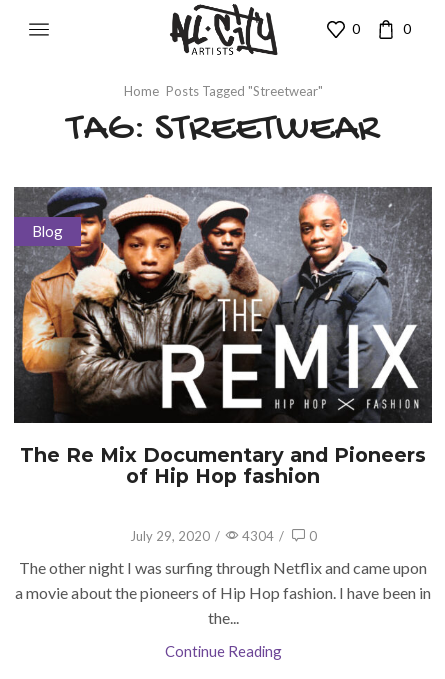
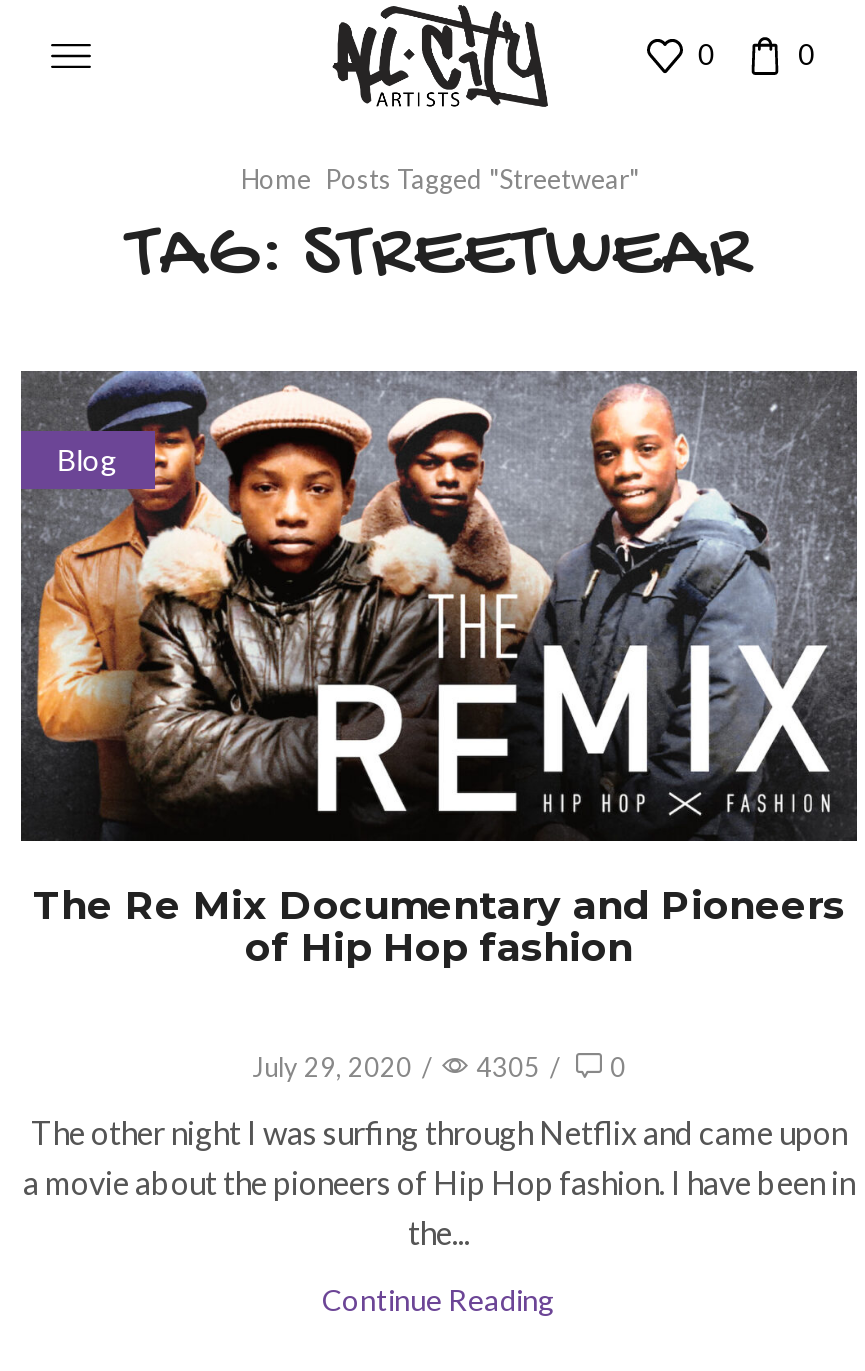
[129,528,316,544] July 29, 2020 / 4304 / 0 -> [252,1051,626,1083] July 29, 2020 / 4305 / 0

